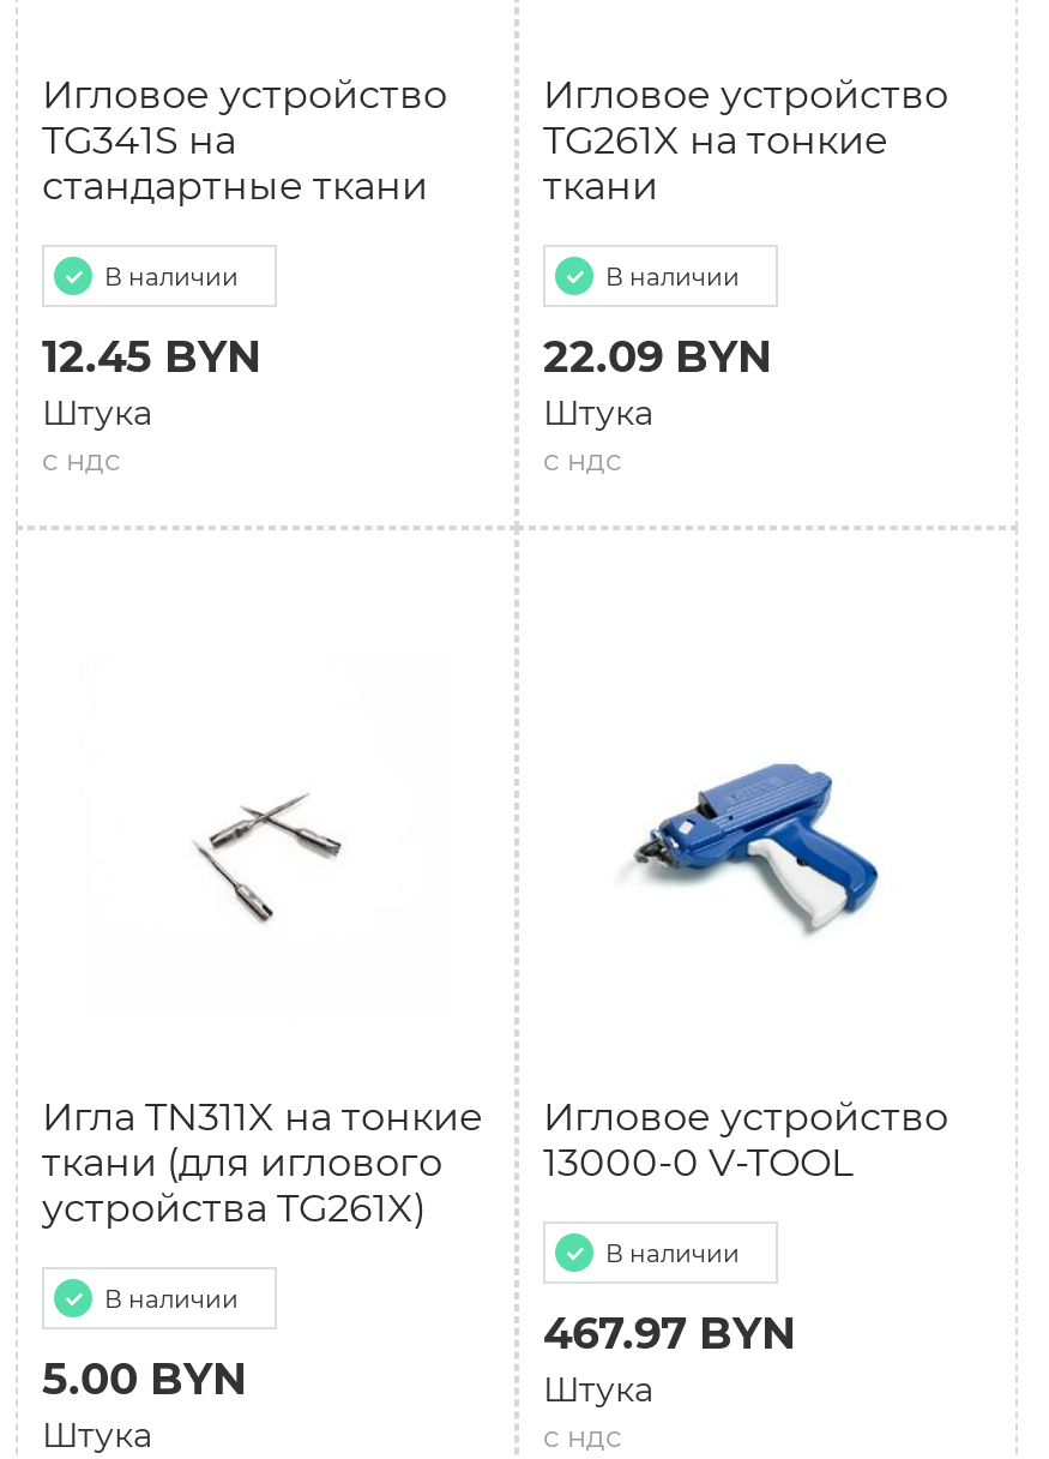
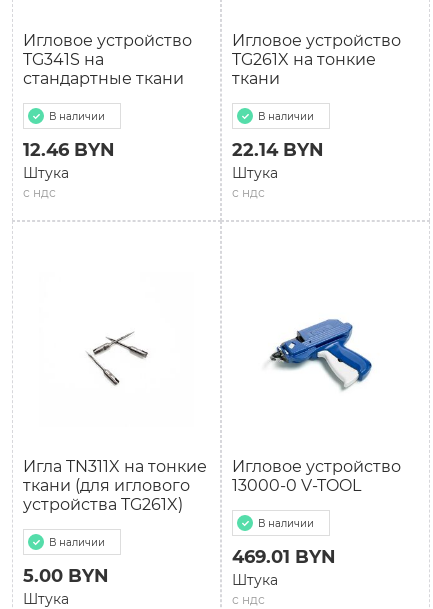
[42,331,263,384] 12.45 BYN -> [23,139,115,161] 12.46 BYN
[543,331,773,384] 22.09 BYN -> [232,139,324,161] 22.14 BYN
[543,1308,797,1361] 467.97 BYN -> [232,546,336,568] 469.01 BYN

